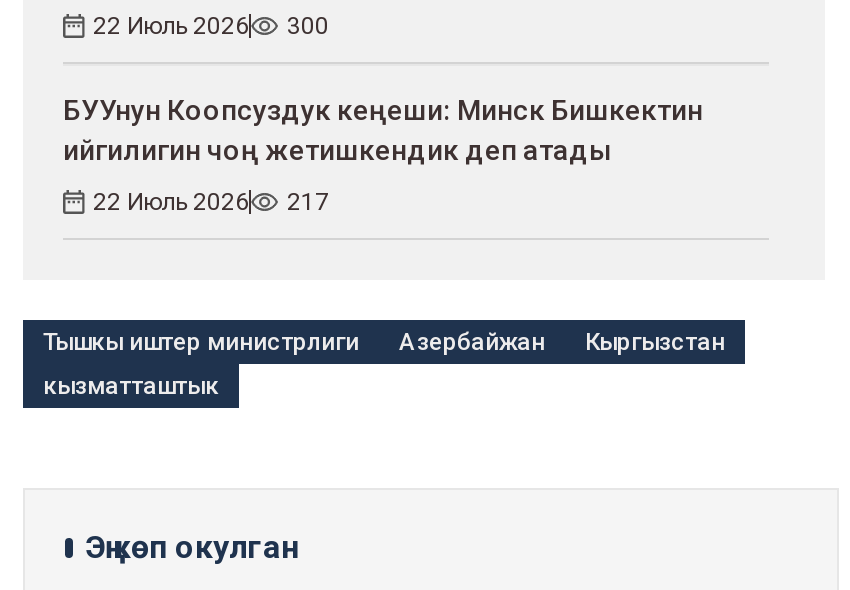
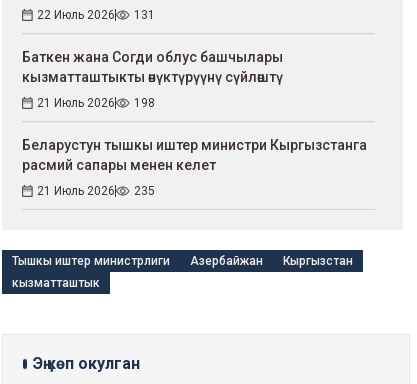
[63,12,703,216] 300 | БУУнун Коопсуздук кеңеши: Минск Бишкектин | ийгилигин чоң жетишкендик деп атады | 22 Июль 2026 | 217 -> [22,8,367,198] 131 | Баткен жана Согди облус башчылары | кызматташтыкты өнүктүрүүнү сүйлөштү | 21 Июль 2026 | 198 | Беларустун тышкы иштер министри Кыргызстанга | расмий сапары менен келет | 21 Июль 2026 | 235

